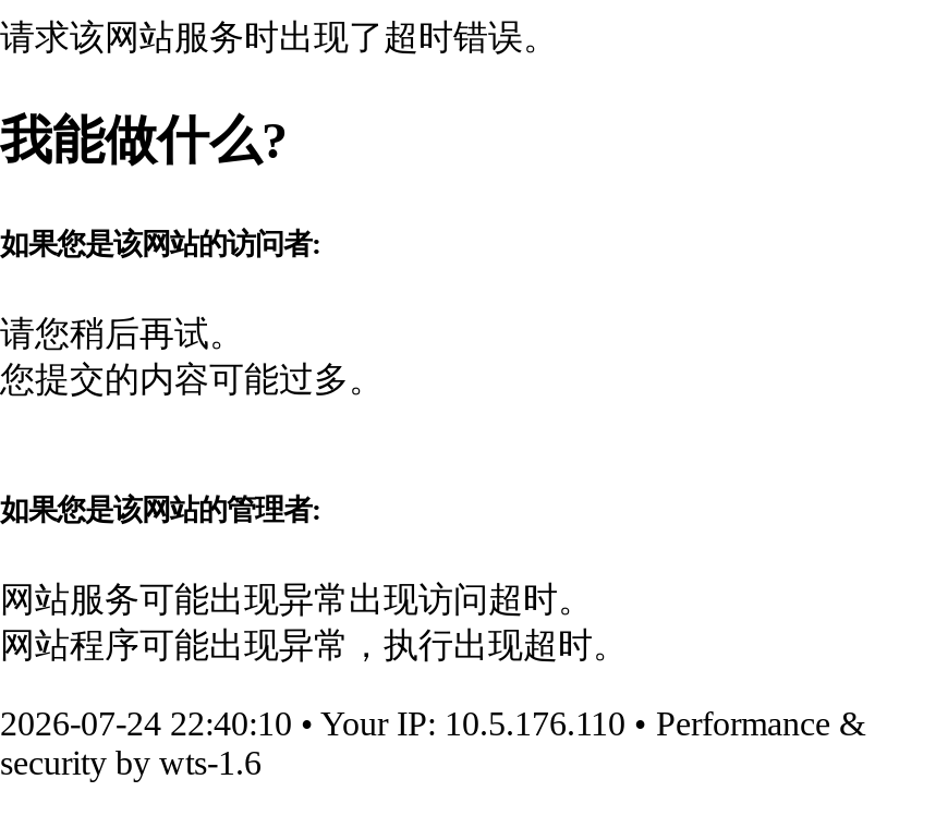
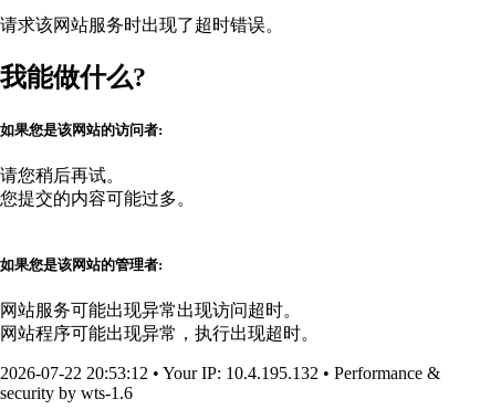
[0,705,865,742] 2026-07-24 22:40:10 • Your IP: 10.5.176.110 • Performance & -> [0,364,440,383] 2026-07-22 20:53:12 • Your IP: 10.4.195.132 • Performance &

